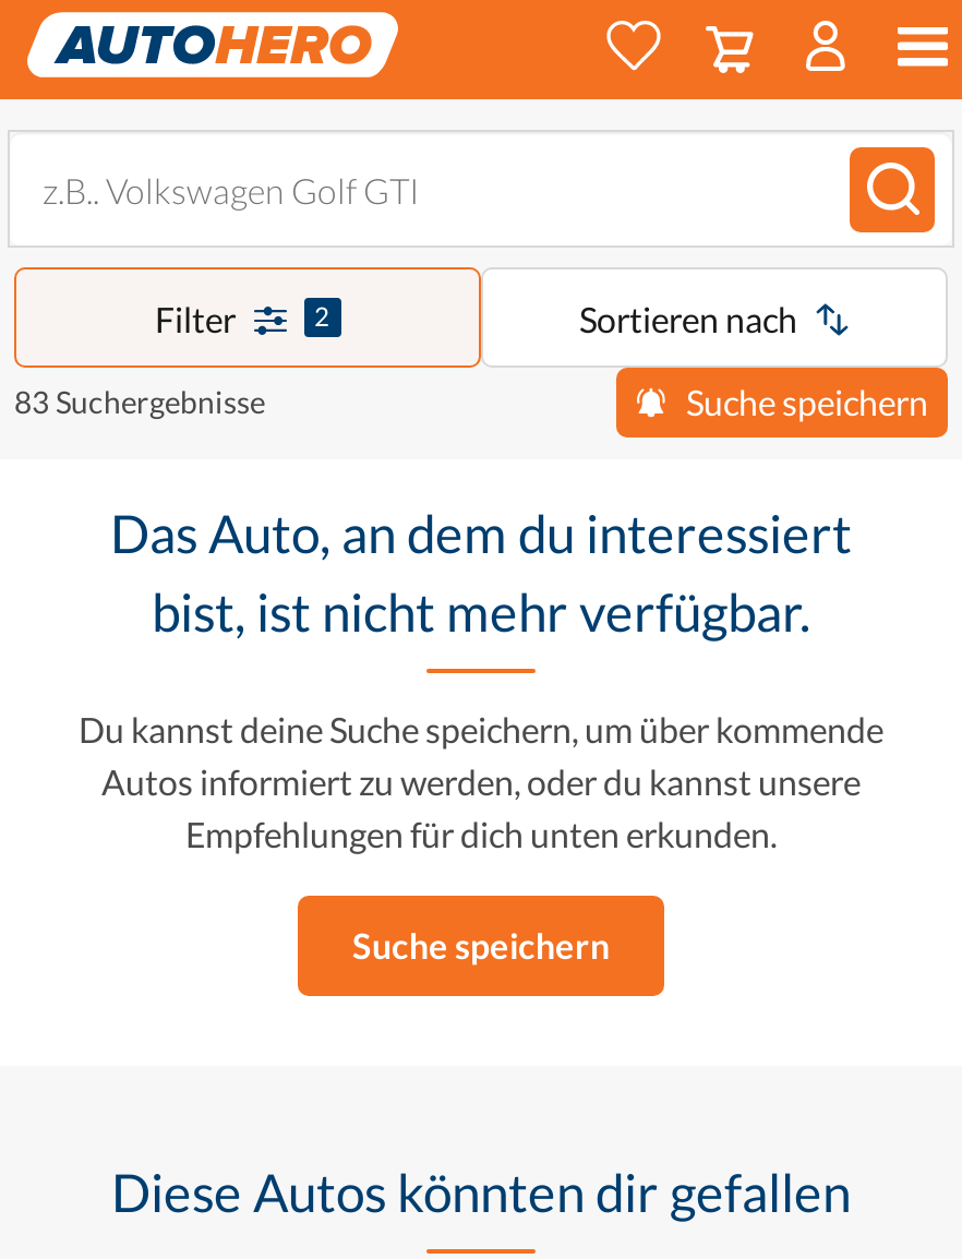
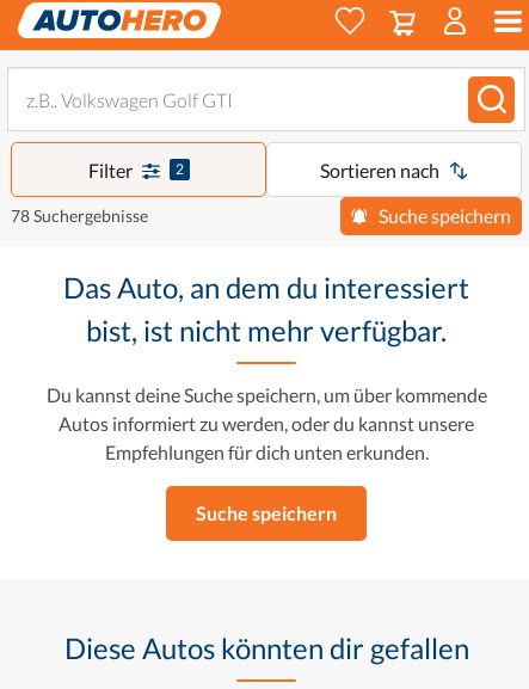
[14,383,265,420] 83 Suchergebnisse -> [11,205,148,226] 78 Suchergebnisse

